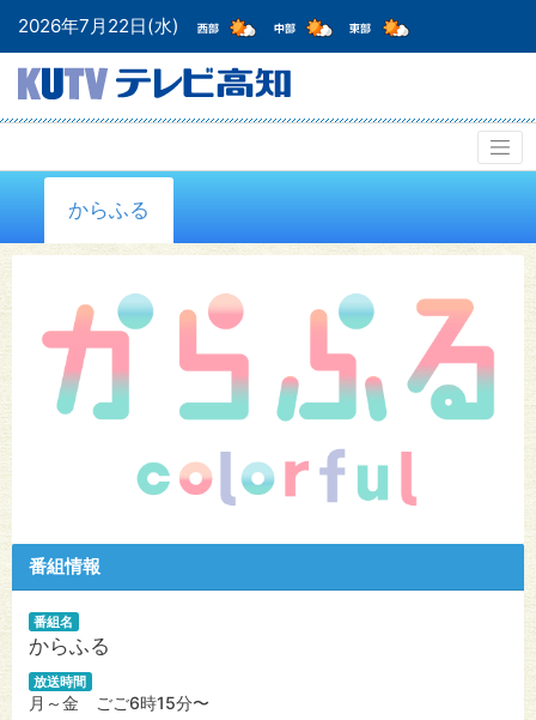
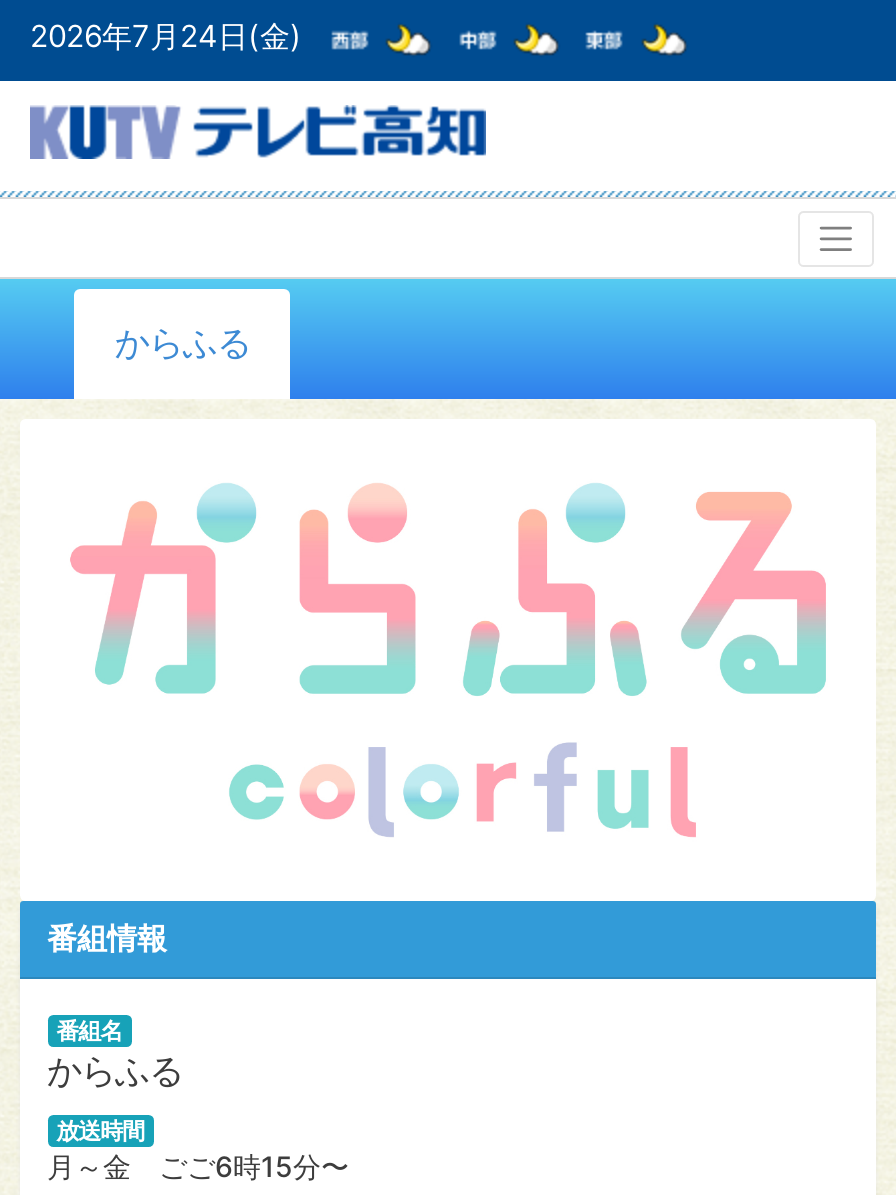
[18,14,184,37] 2026年7月22日(水) -> [30,17,310,55] 2026年7月24日(金)

